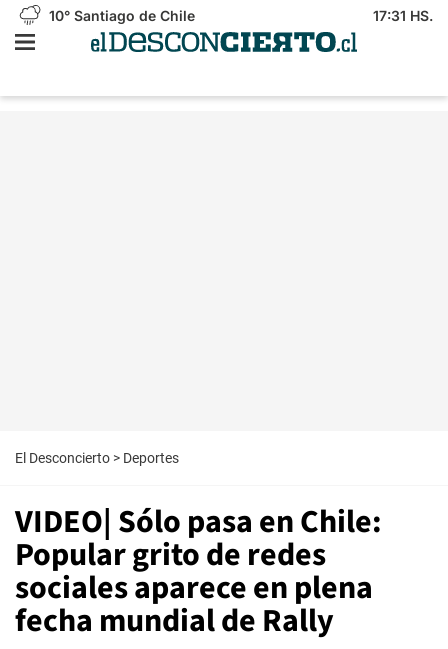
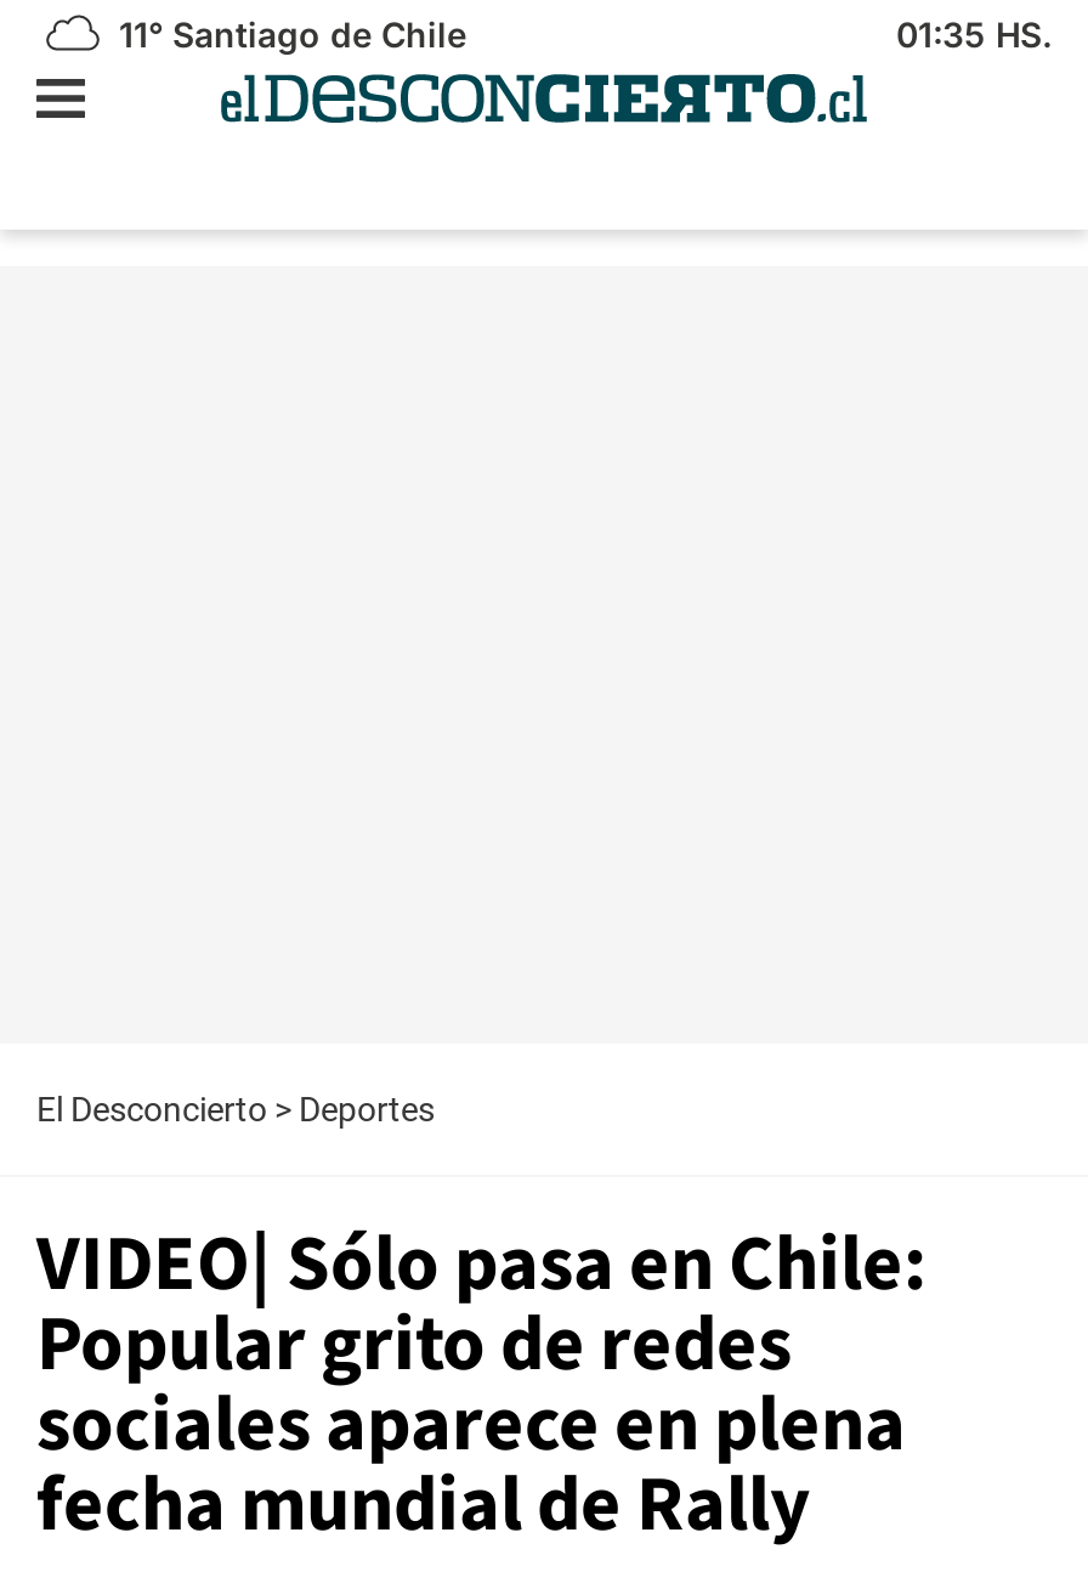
[45,7,195,24] 10° Santiago de Chile -> [109,13,466,55] 11° Santiago de Chile
[373,7,433,24] 17:31 HS. -> [896,13,1052,55] 01:35 HS.

